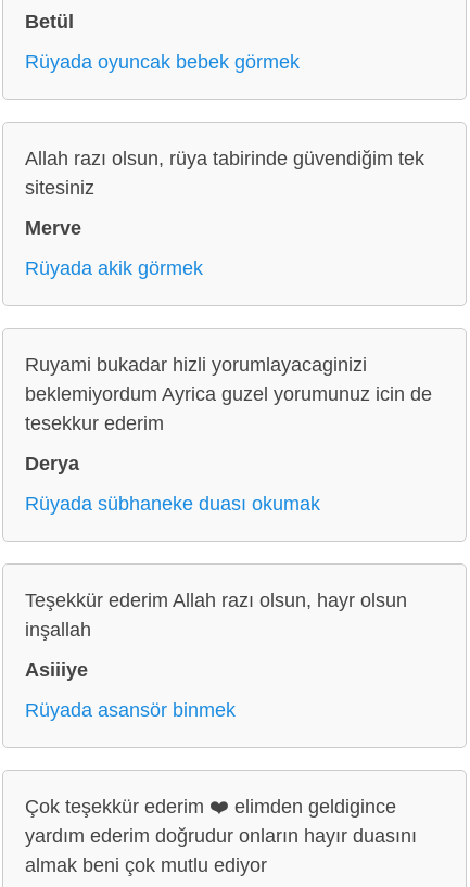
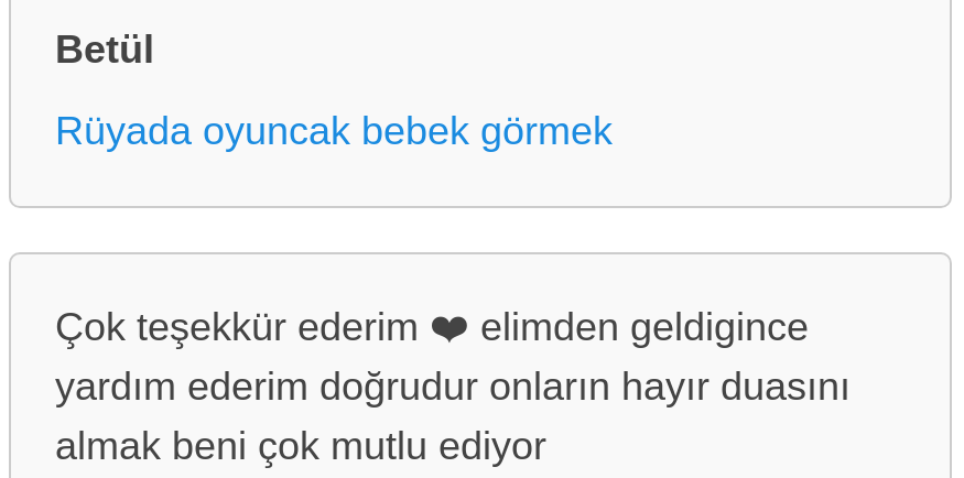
[25,148,424,279] Allah razı olsun, rüya tabirinde güvendiğim tek | sitesiniz | Merve | Rüyada akik görmek -> none
[25,354,432,515] Ruyami bukadar hizli yorumlayacaginizi | beklemiyordum Ayrica guzel yorumunuz icin de | tesekkur ederim | Derya | Rüyada sübhaneke duası okumak -> none
[25,589,407,721] Teşekkür ederim Allah razı olsun, hayr olsun | inşallah | Asiiiye | Rüyada asansör binmek -> none

